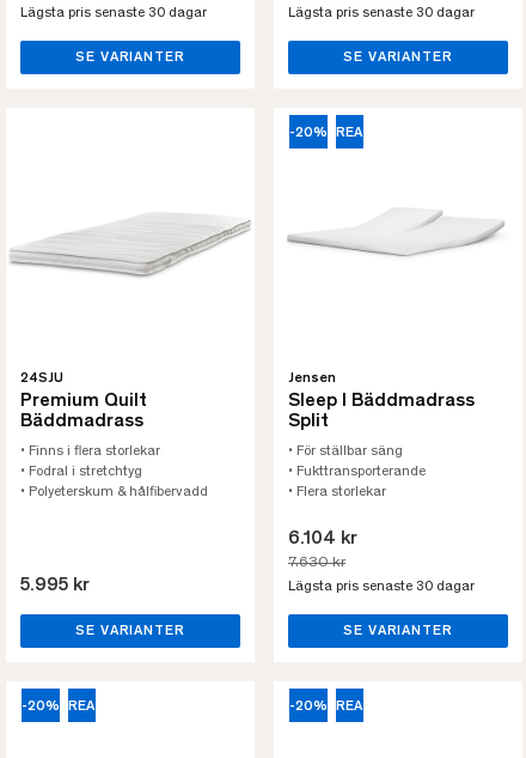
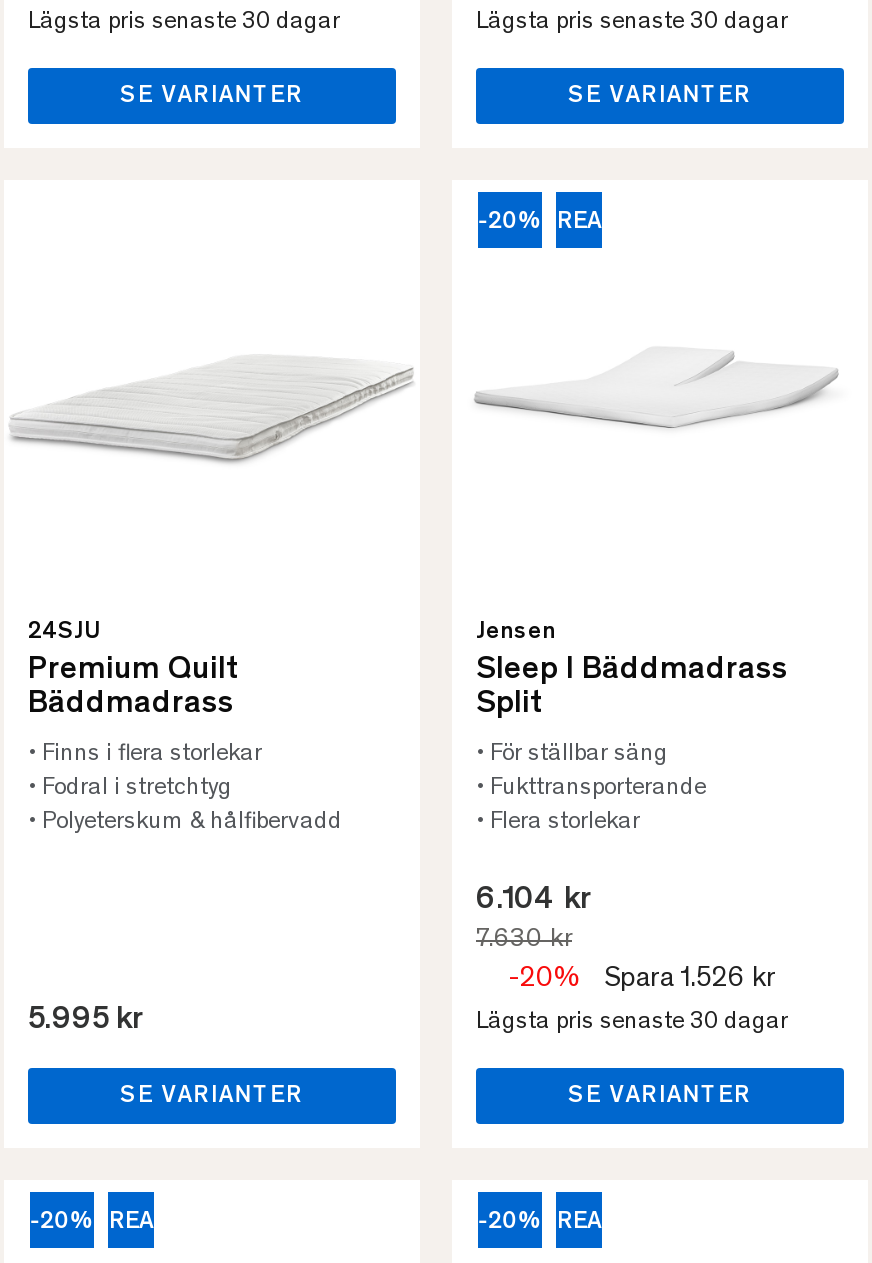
none -> [508,966,776,994] -20% | Spara 1.526 kr

